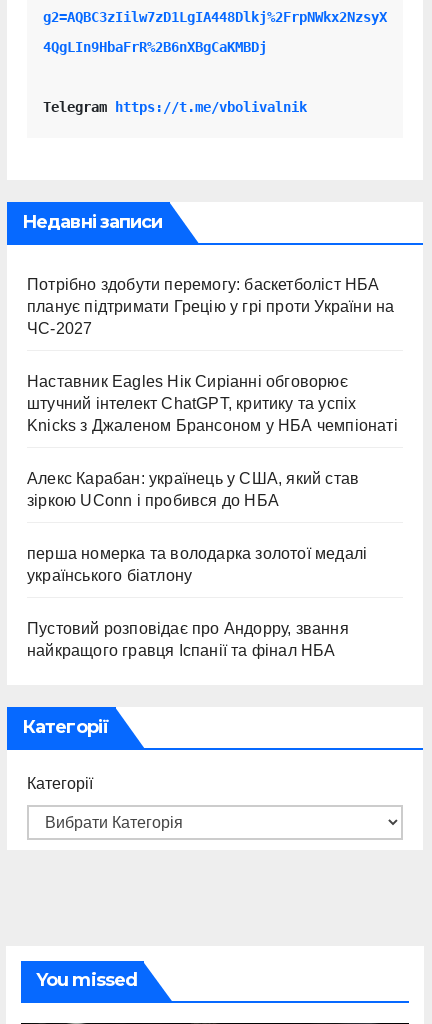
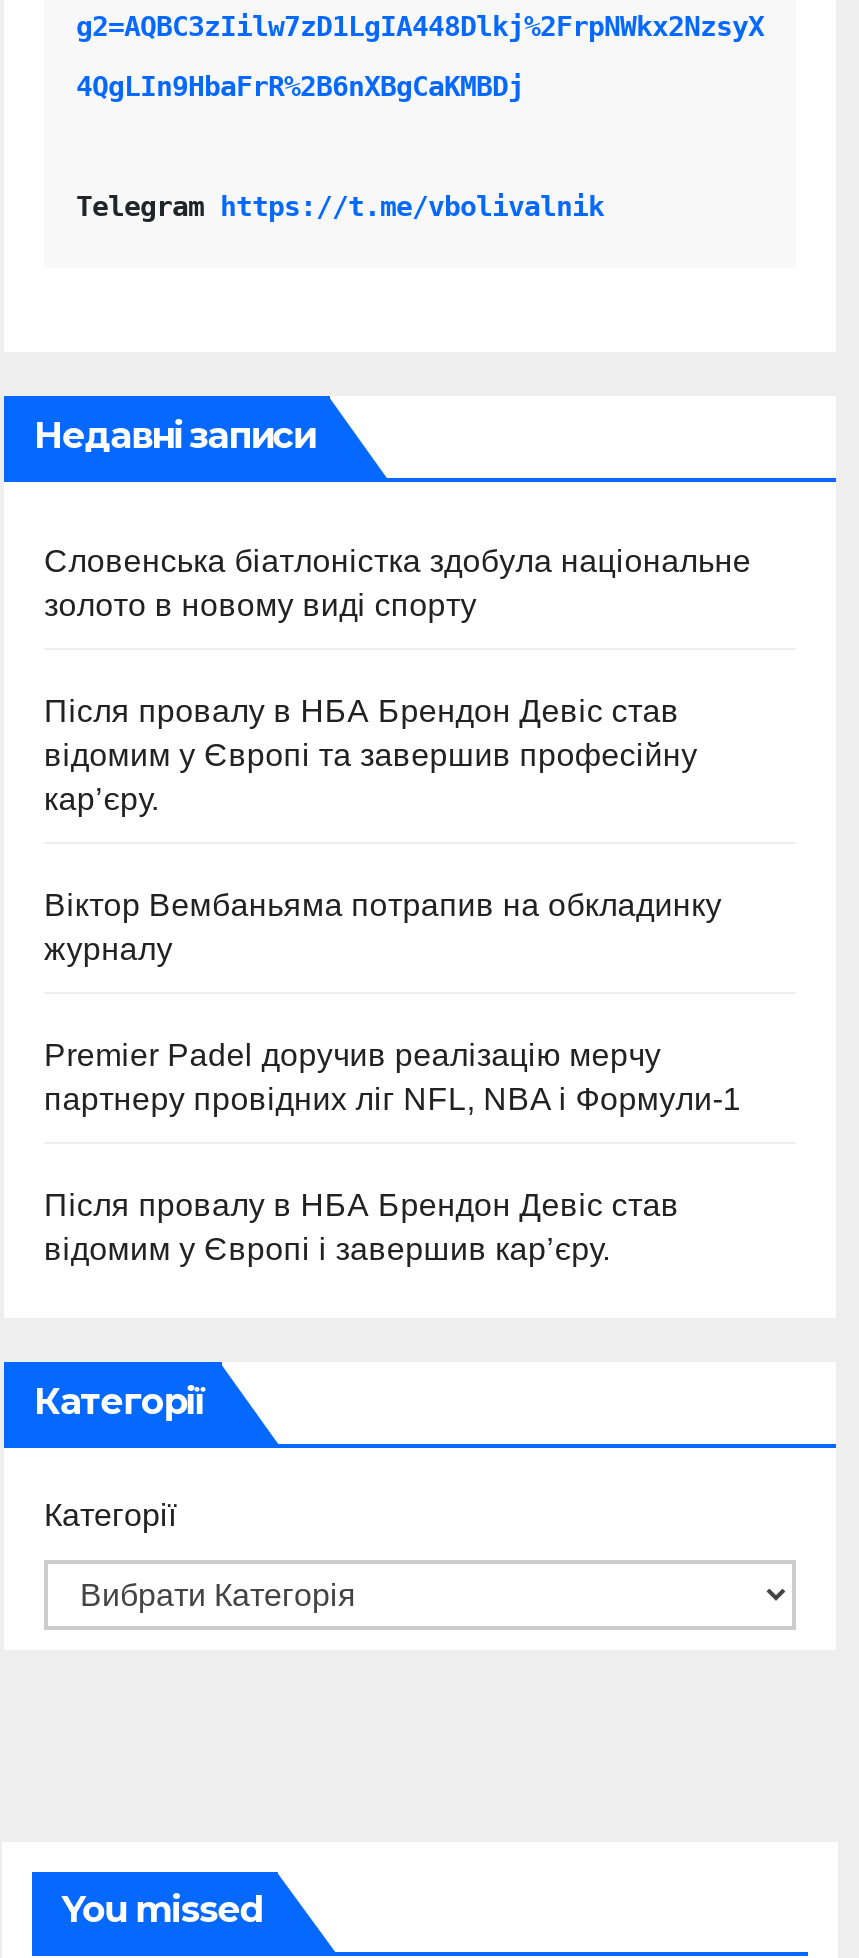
[27,276,394,337] Потрібно здобути перемогу: баскетболіст НБА | планує підтримати Грецію у грі проти України на | ЧС-2027 -> [44,545,751,623] Словенська біатлоністка здобула національне | золото в новому виді спорту
[27,373,398,434] Наставник Eagles Нік Сиріанні обговорює | штучний інтелект ChatGPT, критику та успіх | Knicks з Джаленом Брансоном у НБА чемпіонаті -> [44,695,698,817] Після провалу в НБА Брендон Девіс став | відомим у Європі та завершив професійну | кар’єру.
[27,470,359,509] Алекс Карабан: українець у США, який став | зіркою UConn і пробився до НБА -> [44,889,722,967] Віктор Вембаньяма потрапив на обкладинку | журналу
[27,545,367,584] перша номерка та володарка золотої медалі | українського біатлону -> [44,1039,741,1117] Premier Padel доручив реалізацію мерчу | партнеру провідних ліг NFL, NBA і Формули-1
[27,620,349,659] Пустовий розповідає про Андорру, звання | найкращого гравця Іспанії та фінал НБА -> [44,1189,679,1267] Після провалу в НБА Брендон Девіс став | відомим у Європі і завершив кар’єру.

